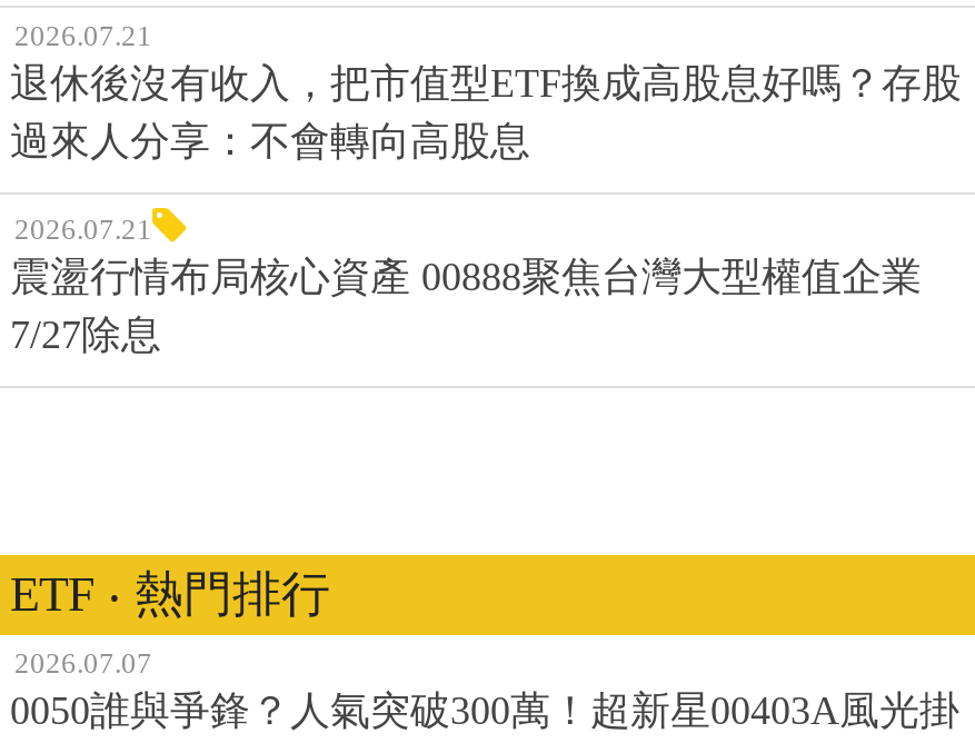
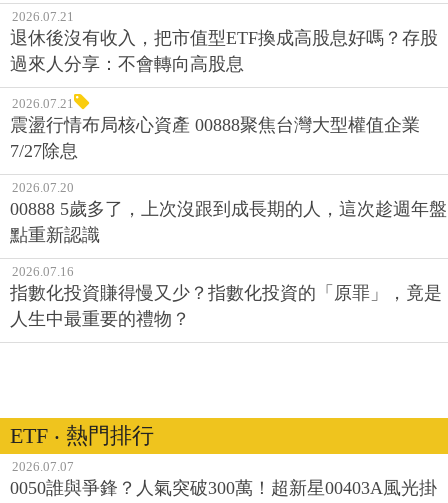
none -> [10,180,447,329] 2026.07.20 | 00888 5歲多了，上次沒跟到成長期的人，這次趁週年盤 | 點重新認識 | 2026.07.16 | 指數化投資賺得慢又少？指數化投資的「原罪」，竟是 | 人生中最重要的禮物？

